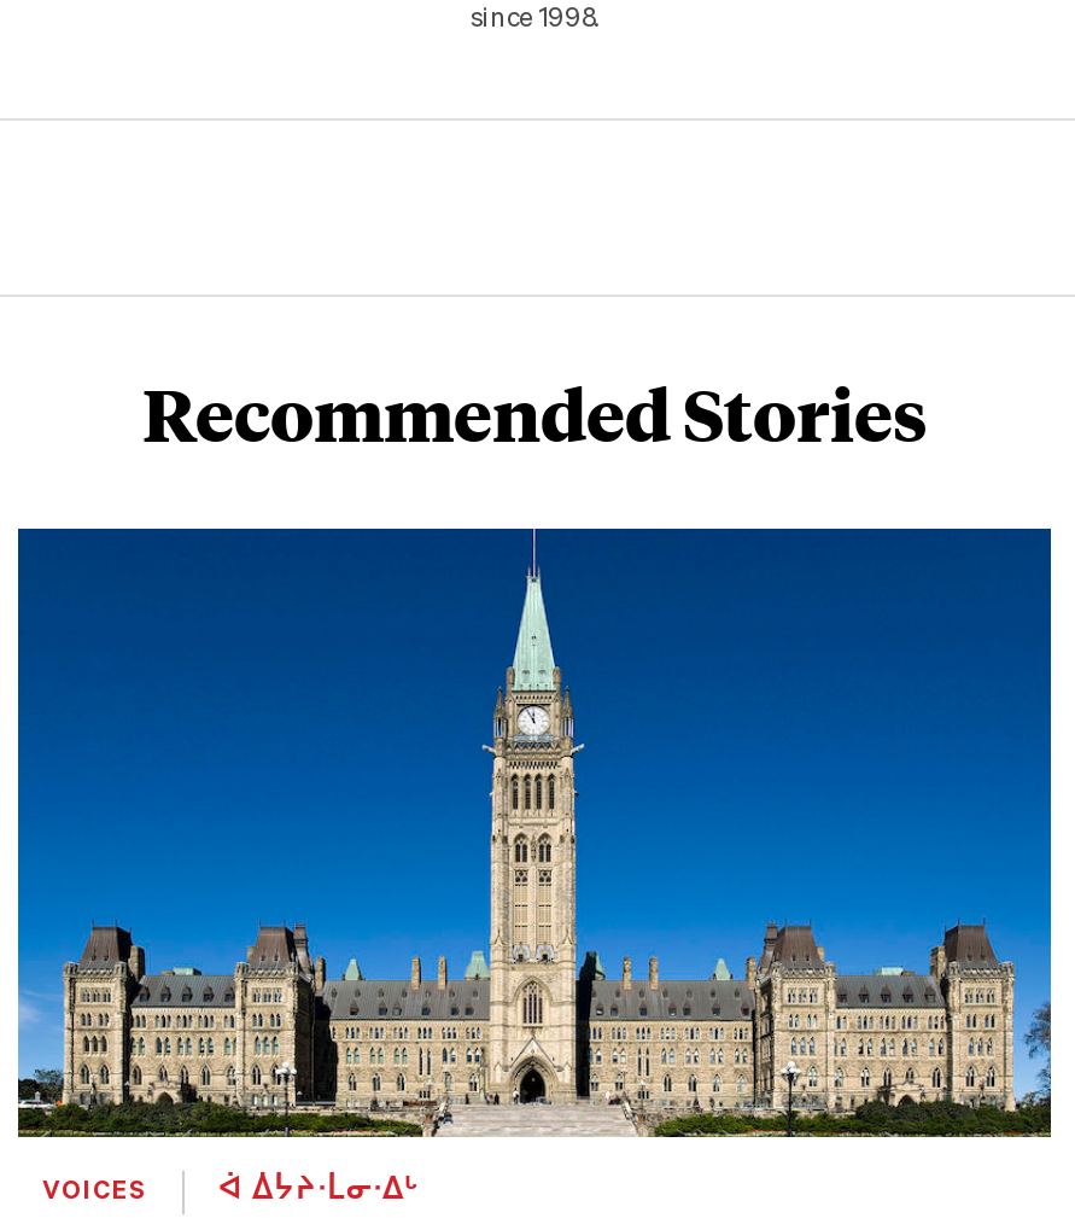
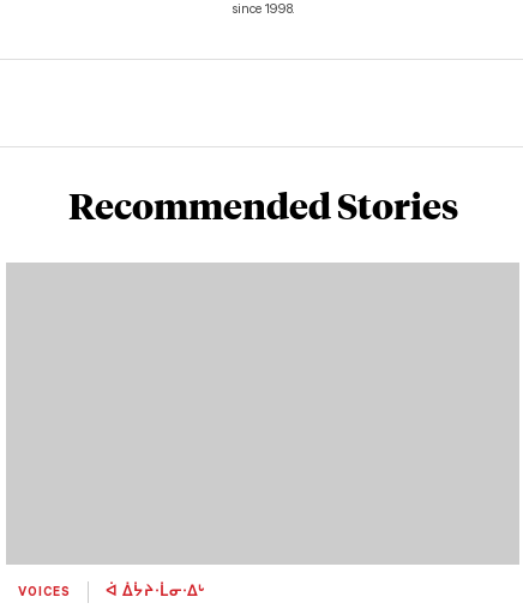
[16,526,1053,1140] [image] -> none

